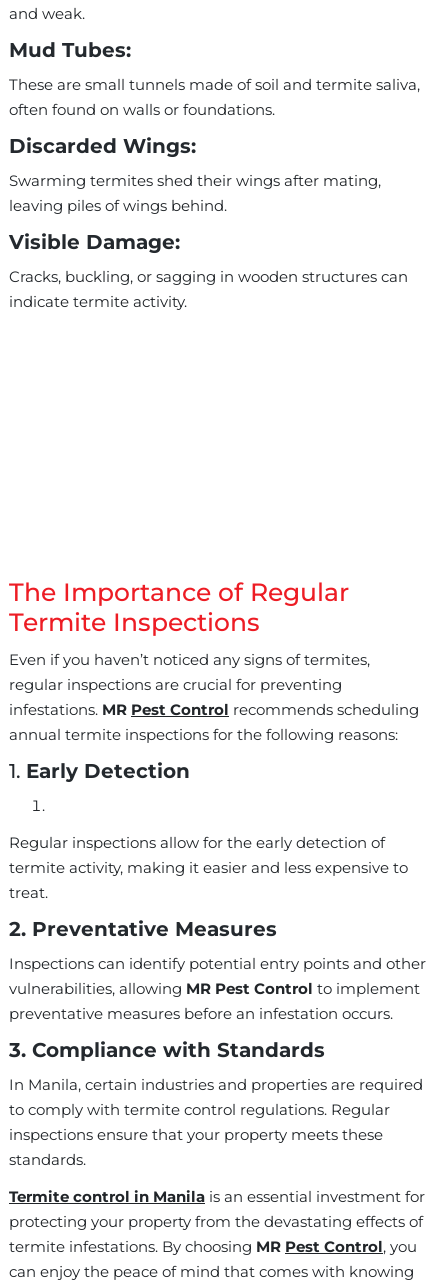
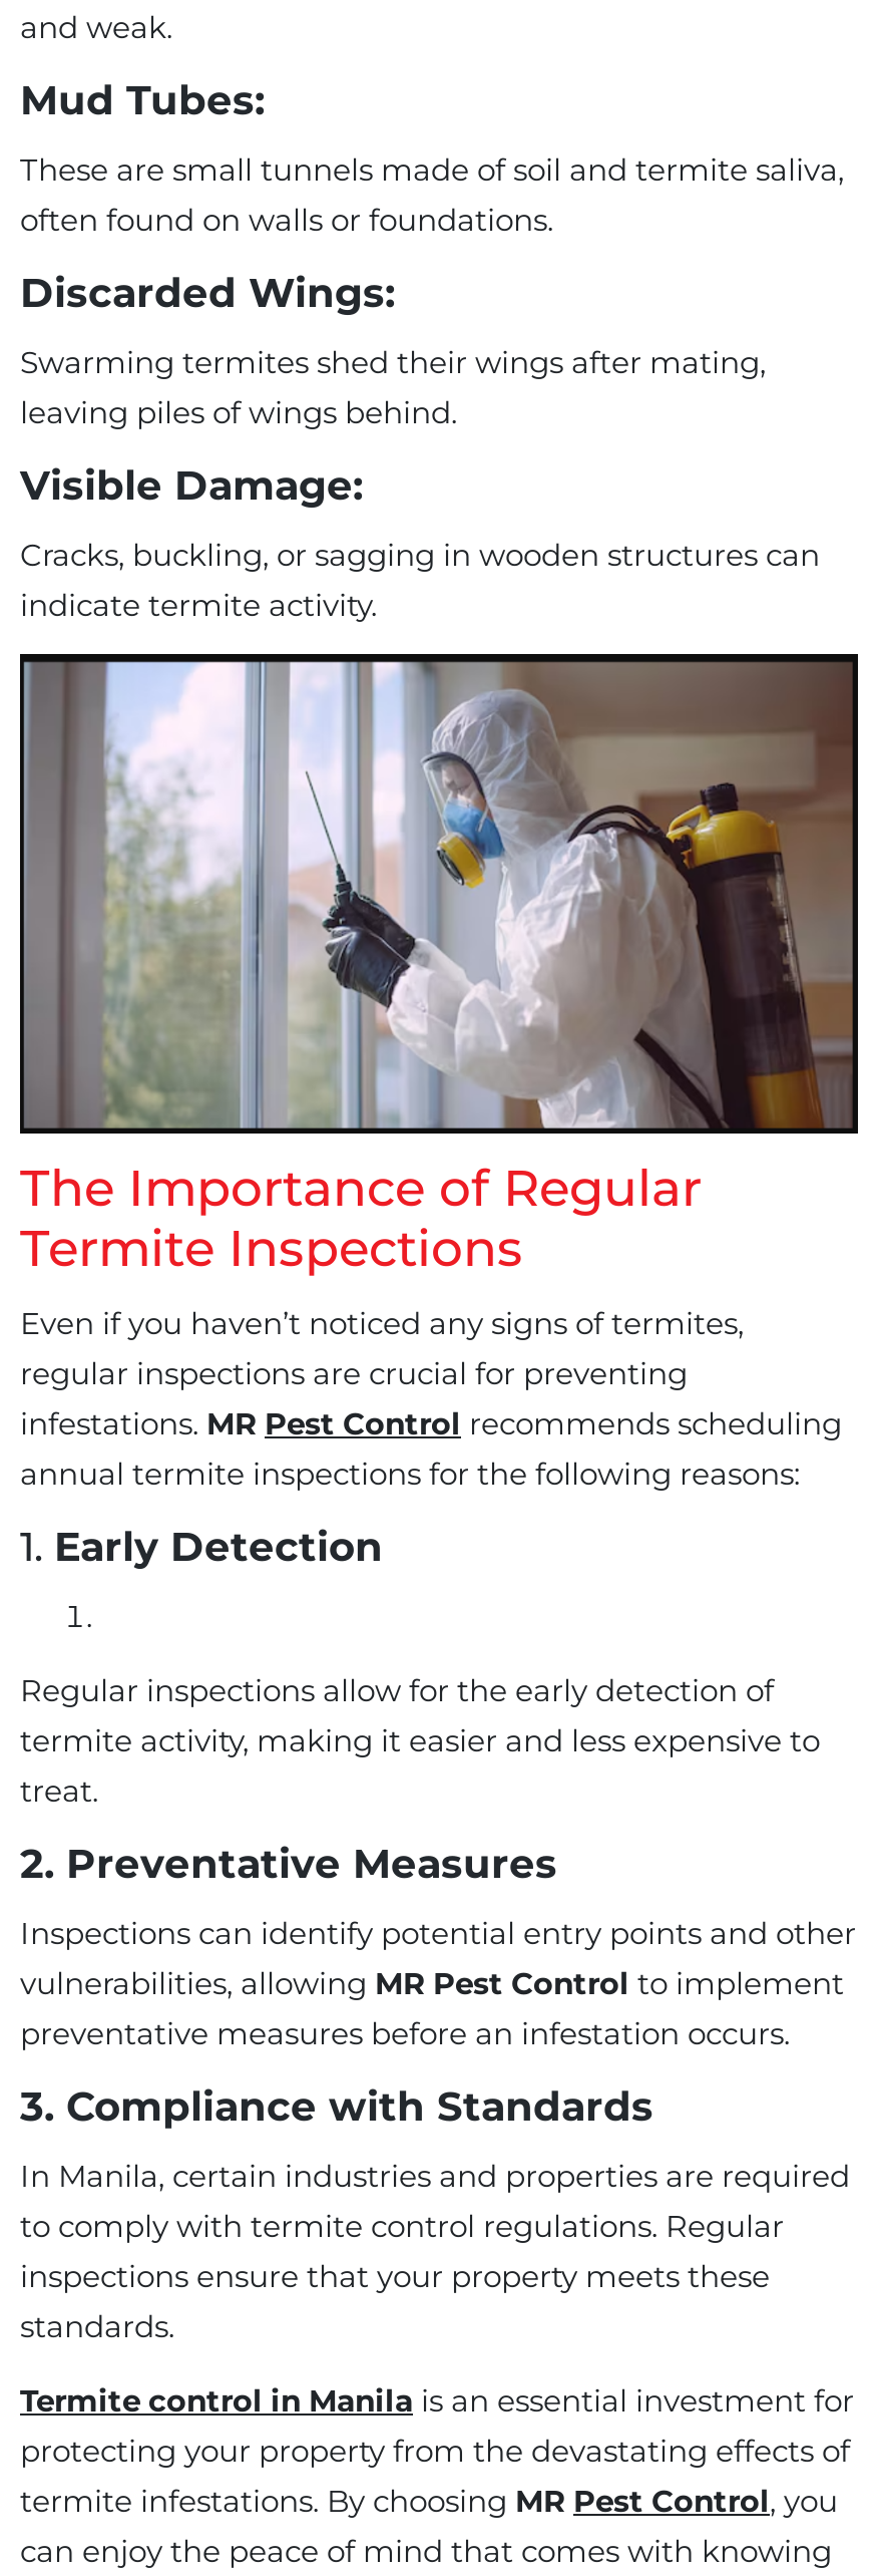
none -> [18,652,860,1136] [image]

